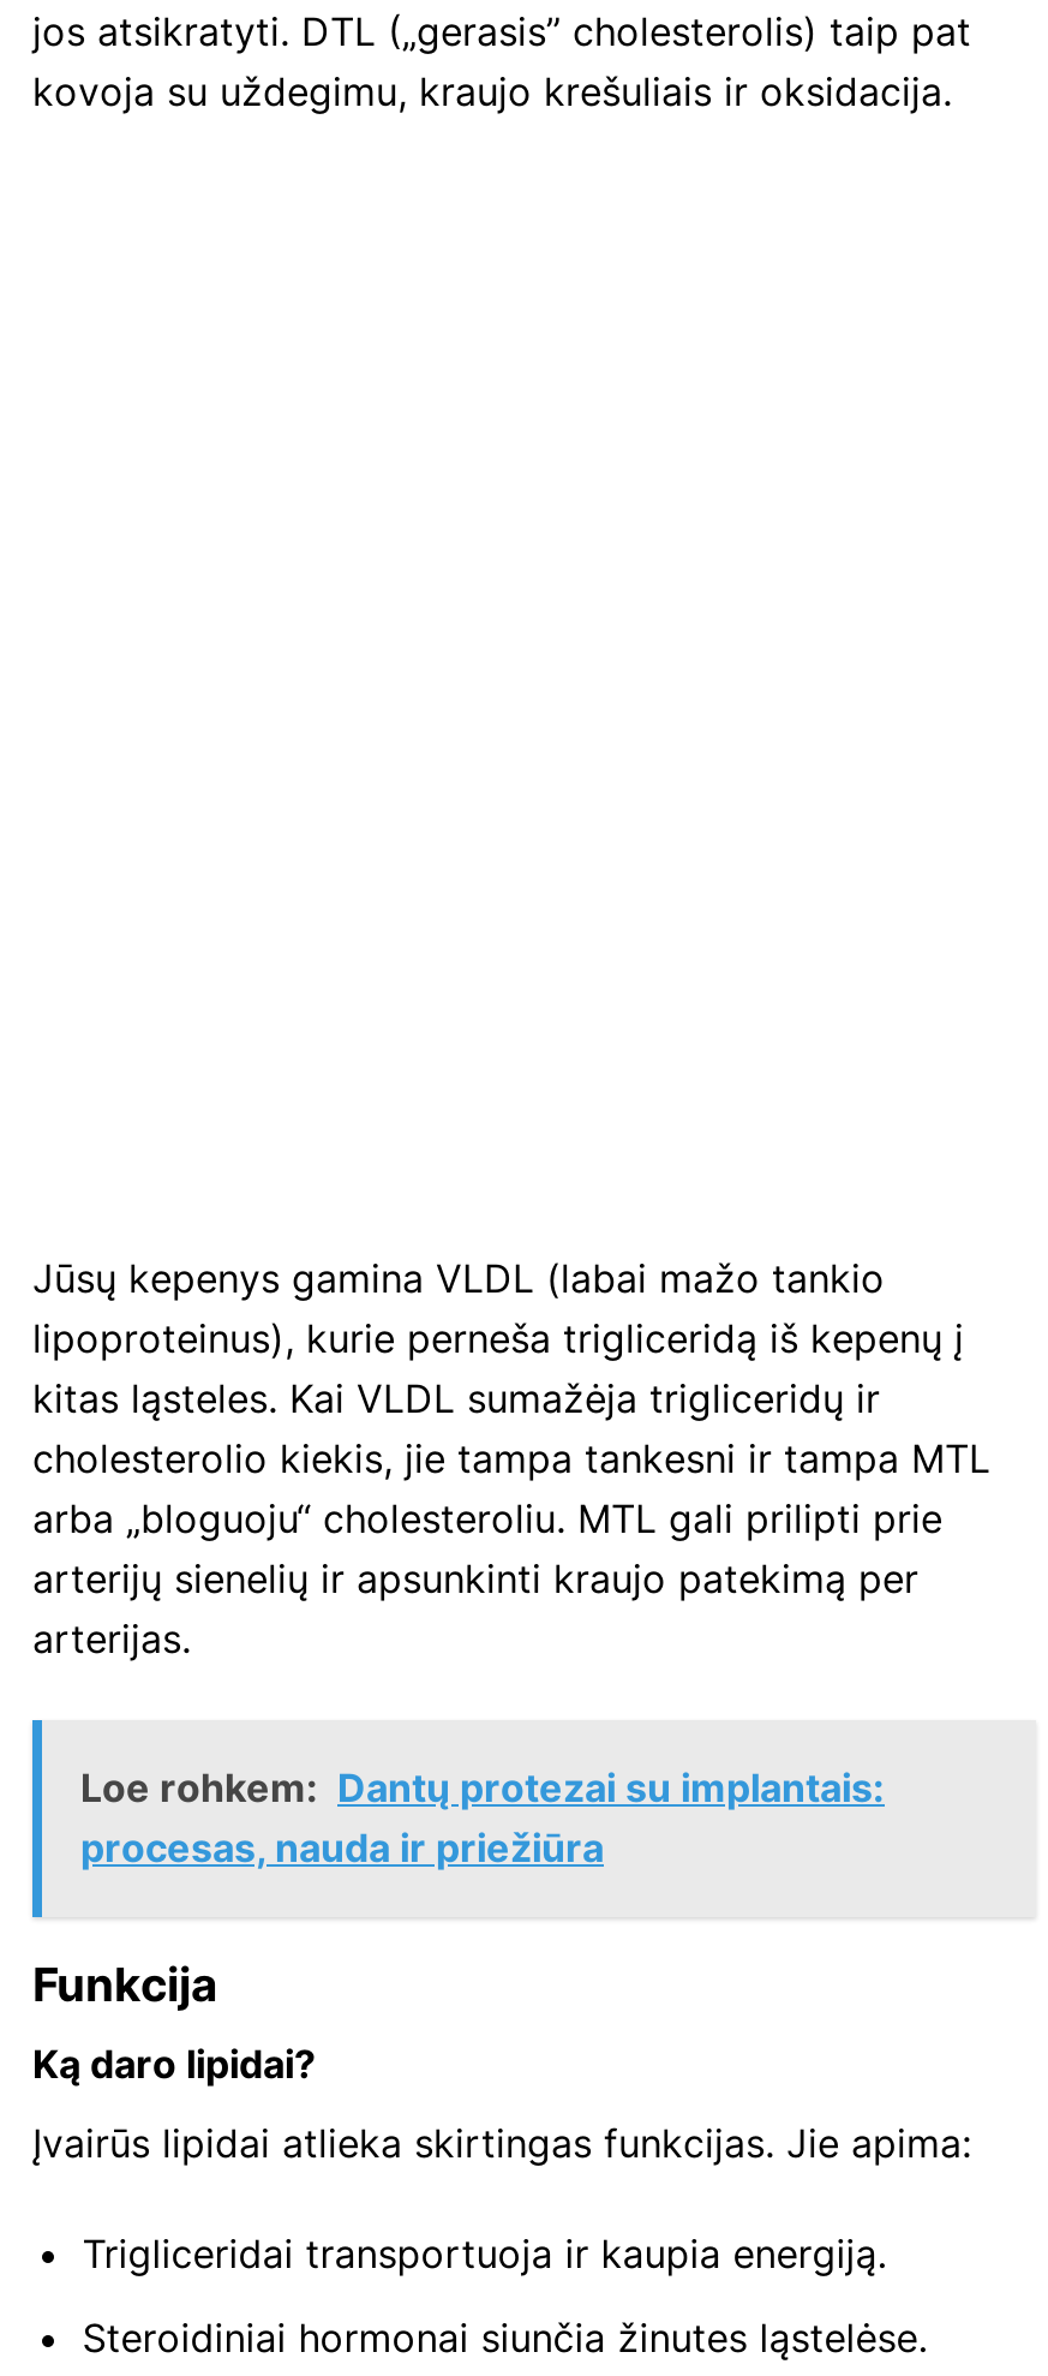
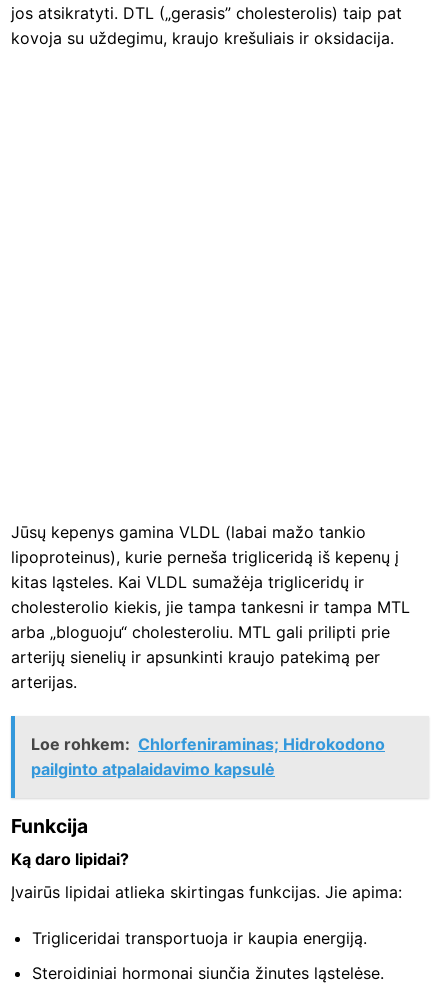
[80,1763,885,1871] Loe rohkem: Dantų protezai su implantais: | procesas, nauda ir priežiūra -> [31,734,385,779] Loe rohkem: Chlorfeniraminas; Hidrokodono | pailginto atpalaidavimo kapsulė

